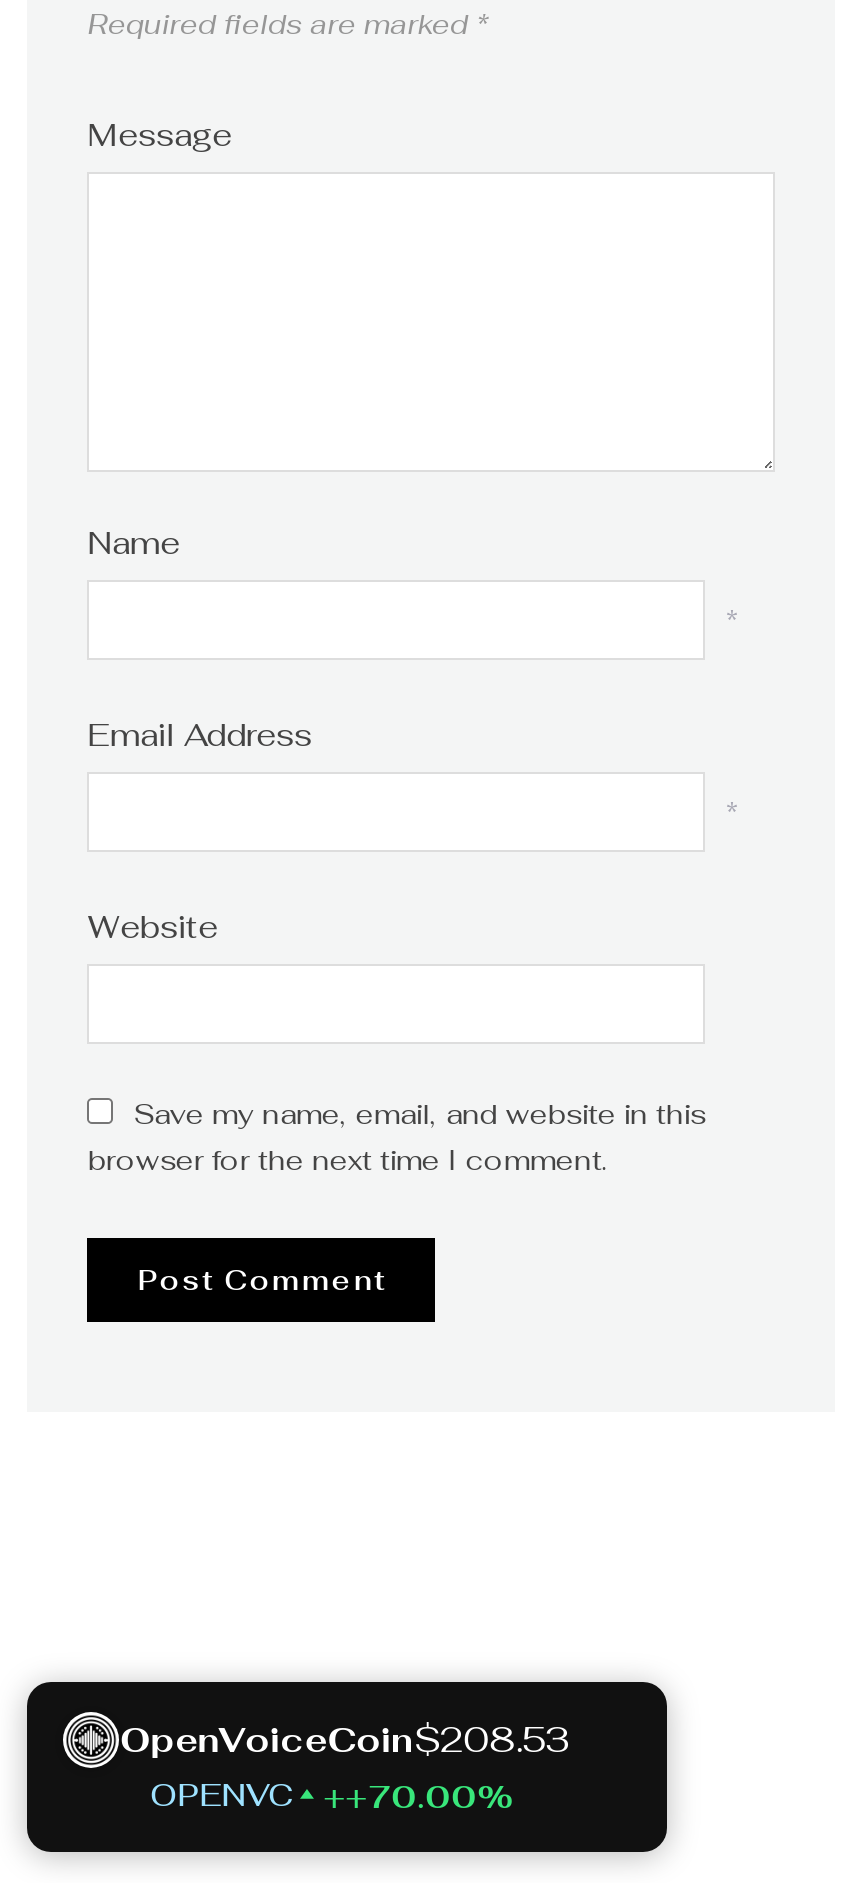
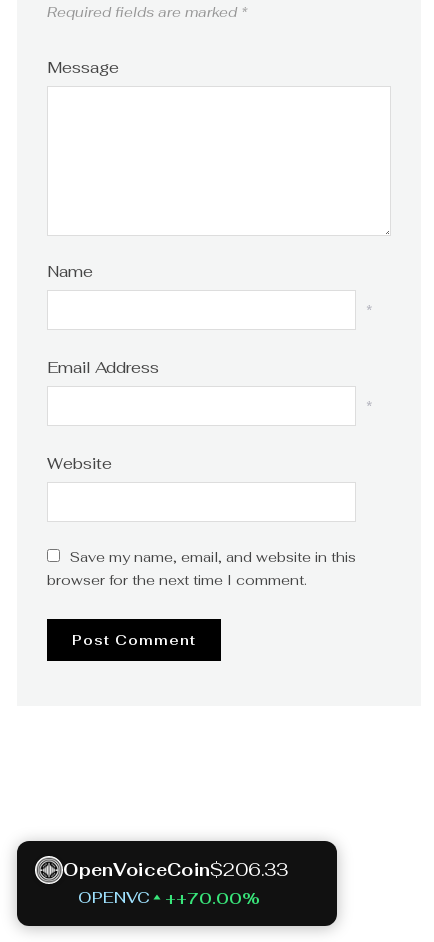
[120,1715,570,1761] OpenVoiceCoin$208.53 -> [63,858,288,881] OpenVoiceCoin$206.33

